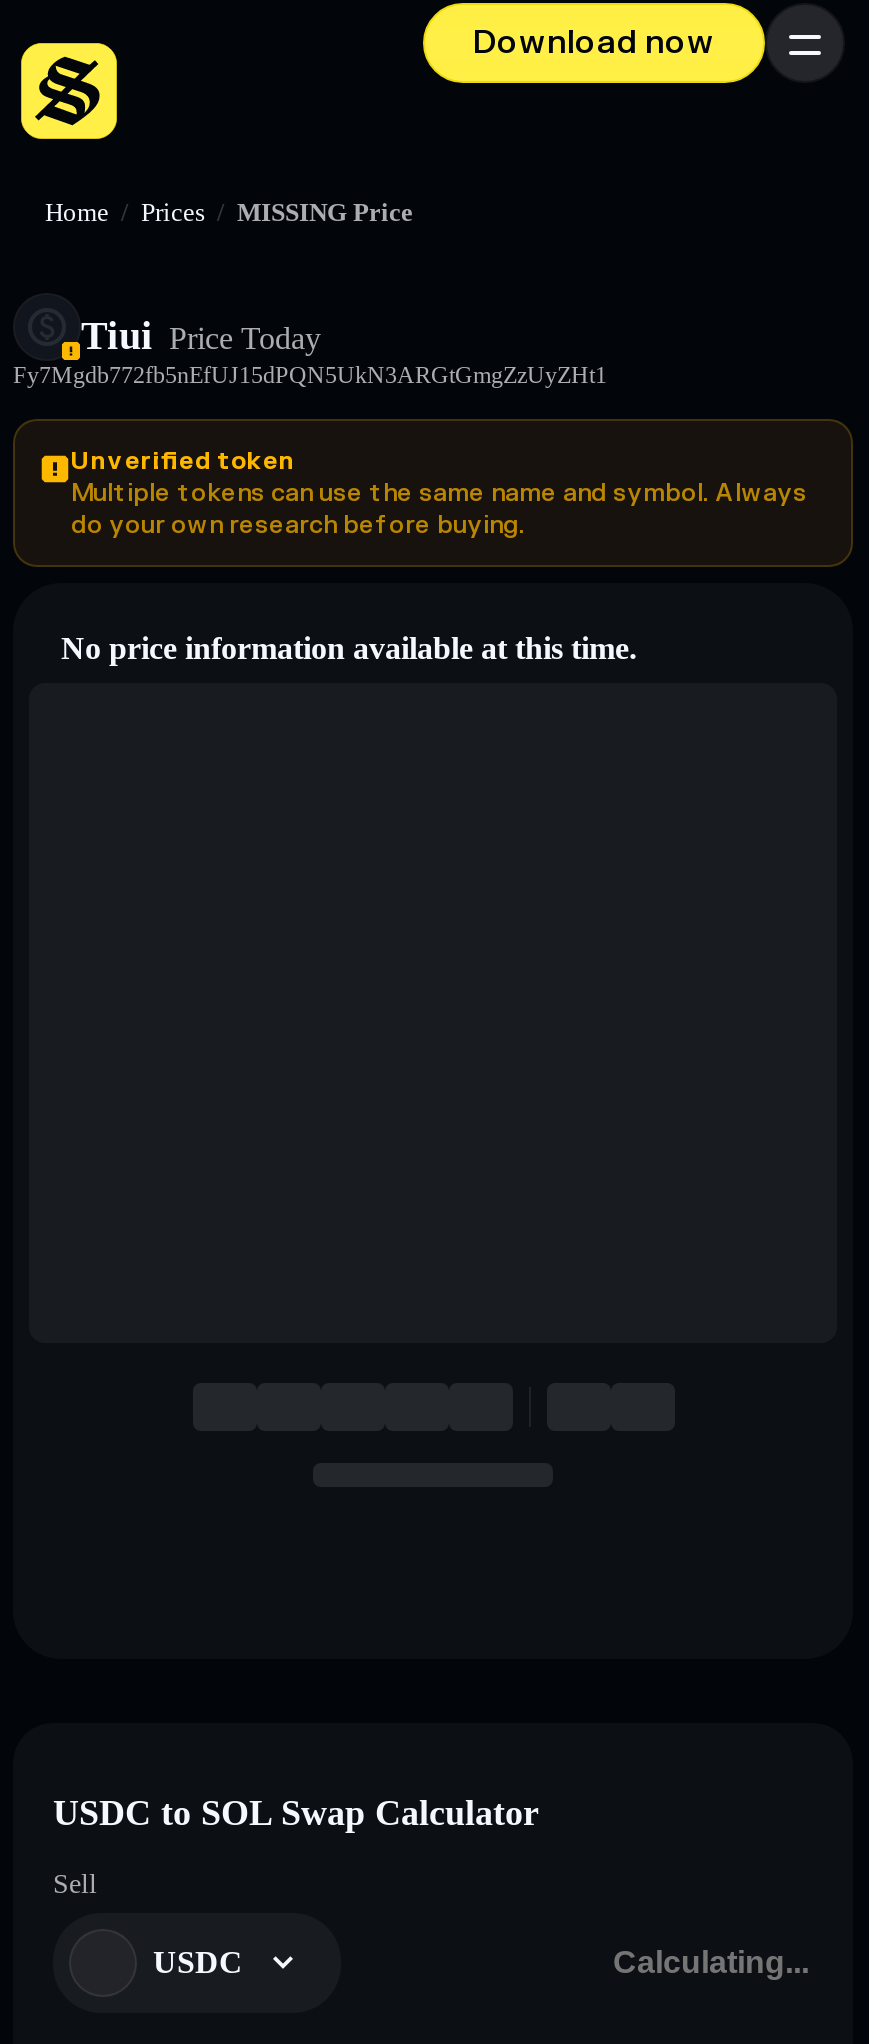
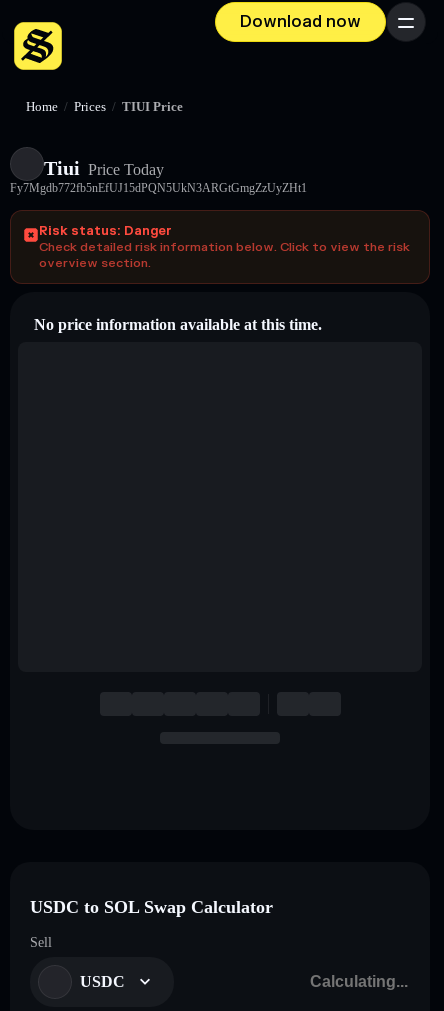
[45,199,413,227] Home / Prices / MISSING Price -> [26,100,183,114] Home / Prices / TIUI Price
[81,313,321,357] Tiui Price Today -> [44,157,164,179] Tiuiㅤ Price Today
[71,445,807,541] Unverified token | Multiple tokens can use the same name and symbol. Always | do your own research before buying. -> [39,223,410,271] Risk status: Danger | Check detailed risk information below. Click to view the risk | overview section.

